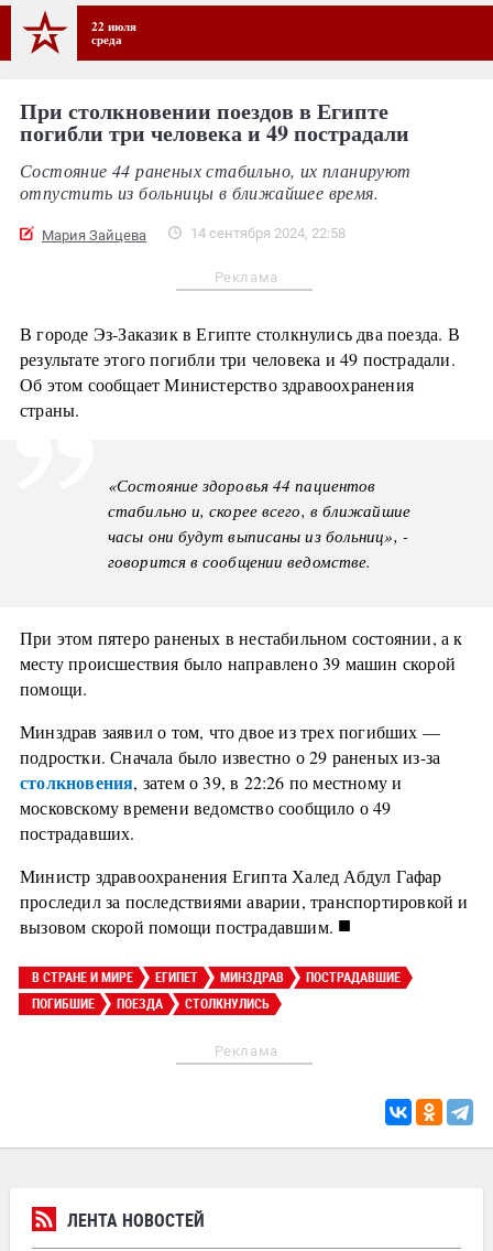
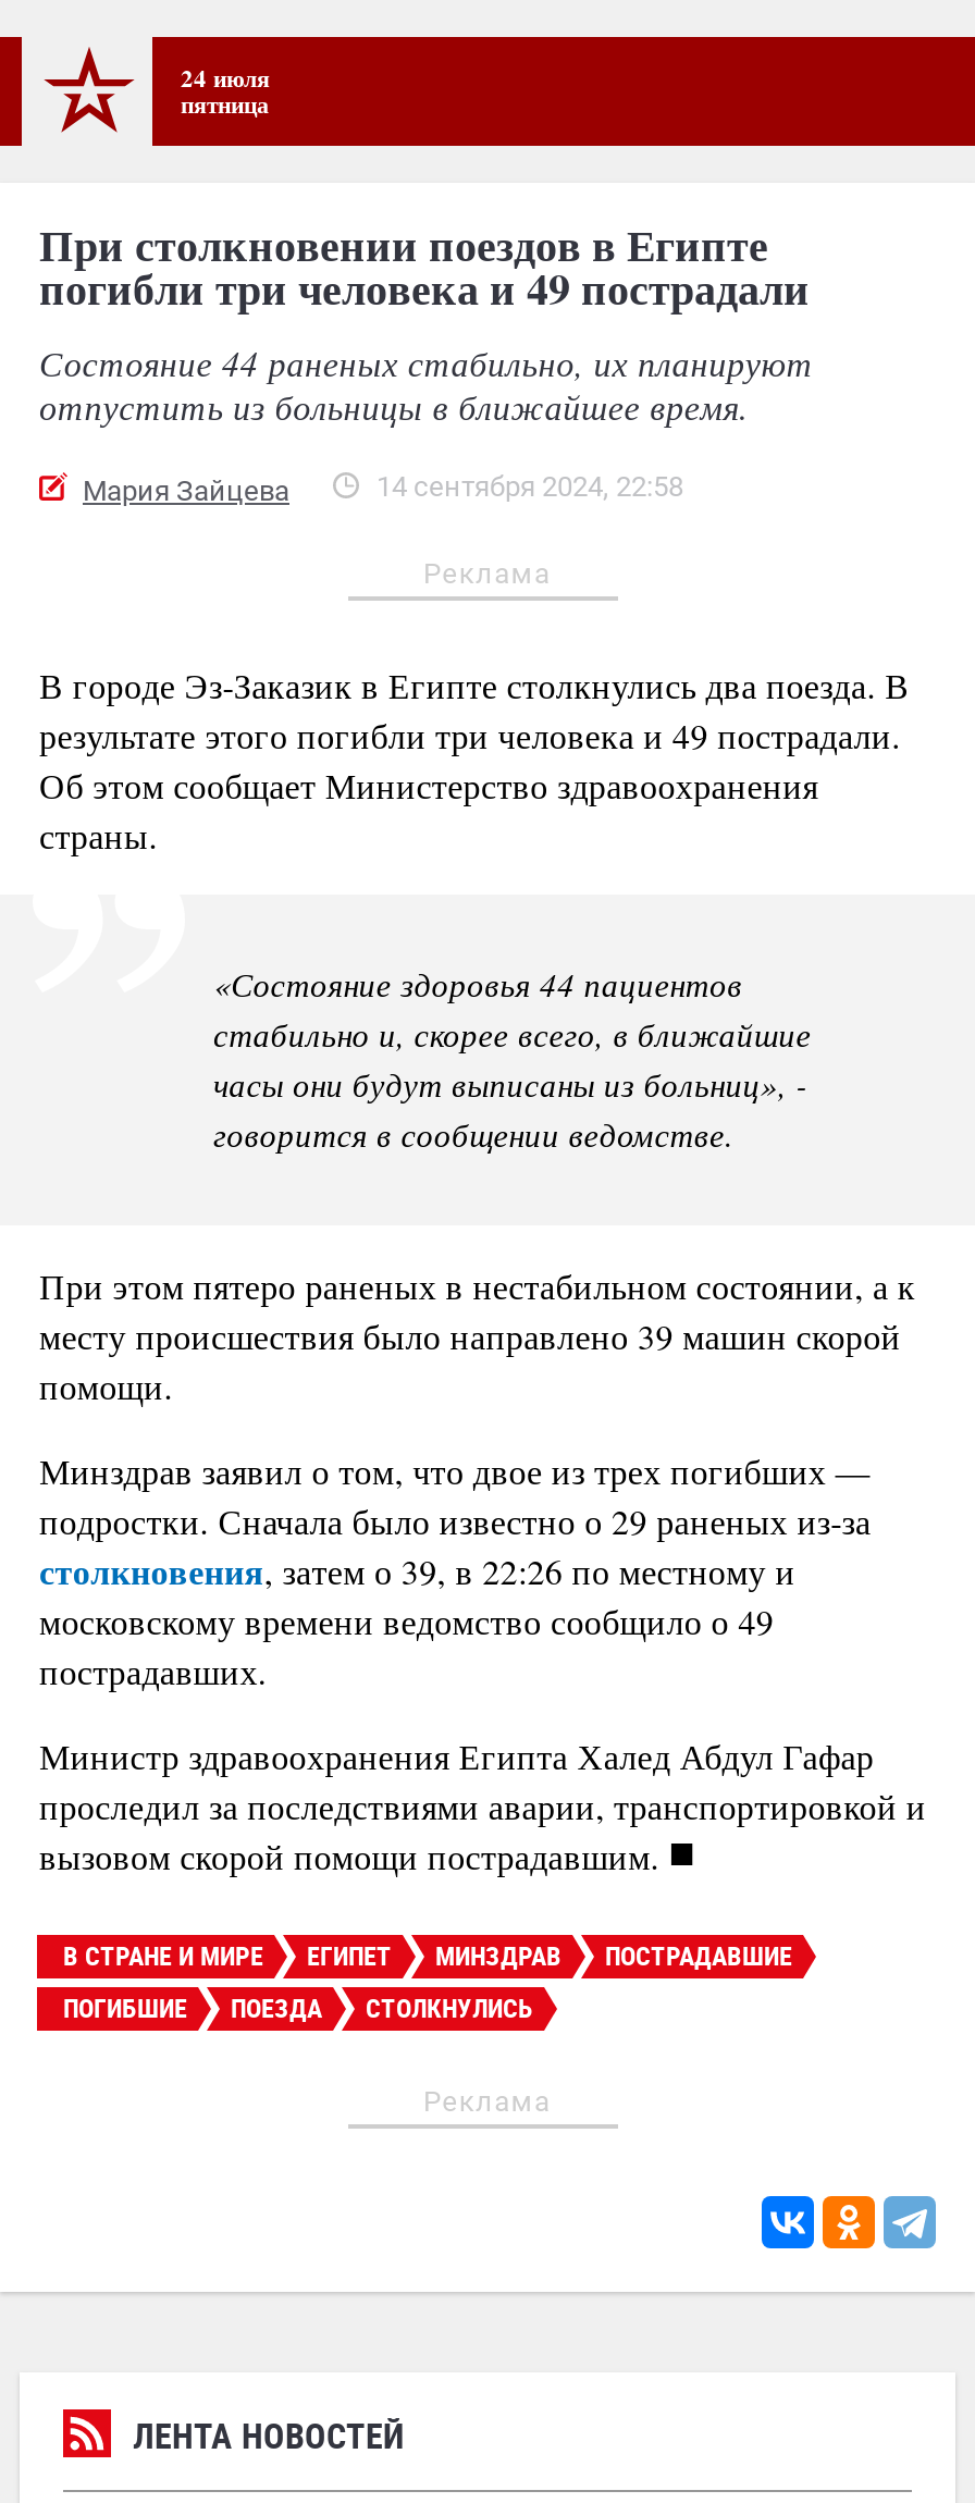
[91,17,136,48] 22 июля | среда -> [181,59,270,122] 24 июля | пятница

